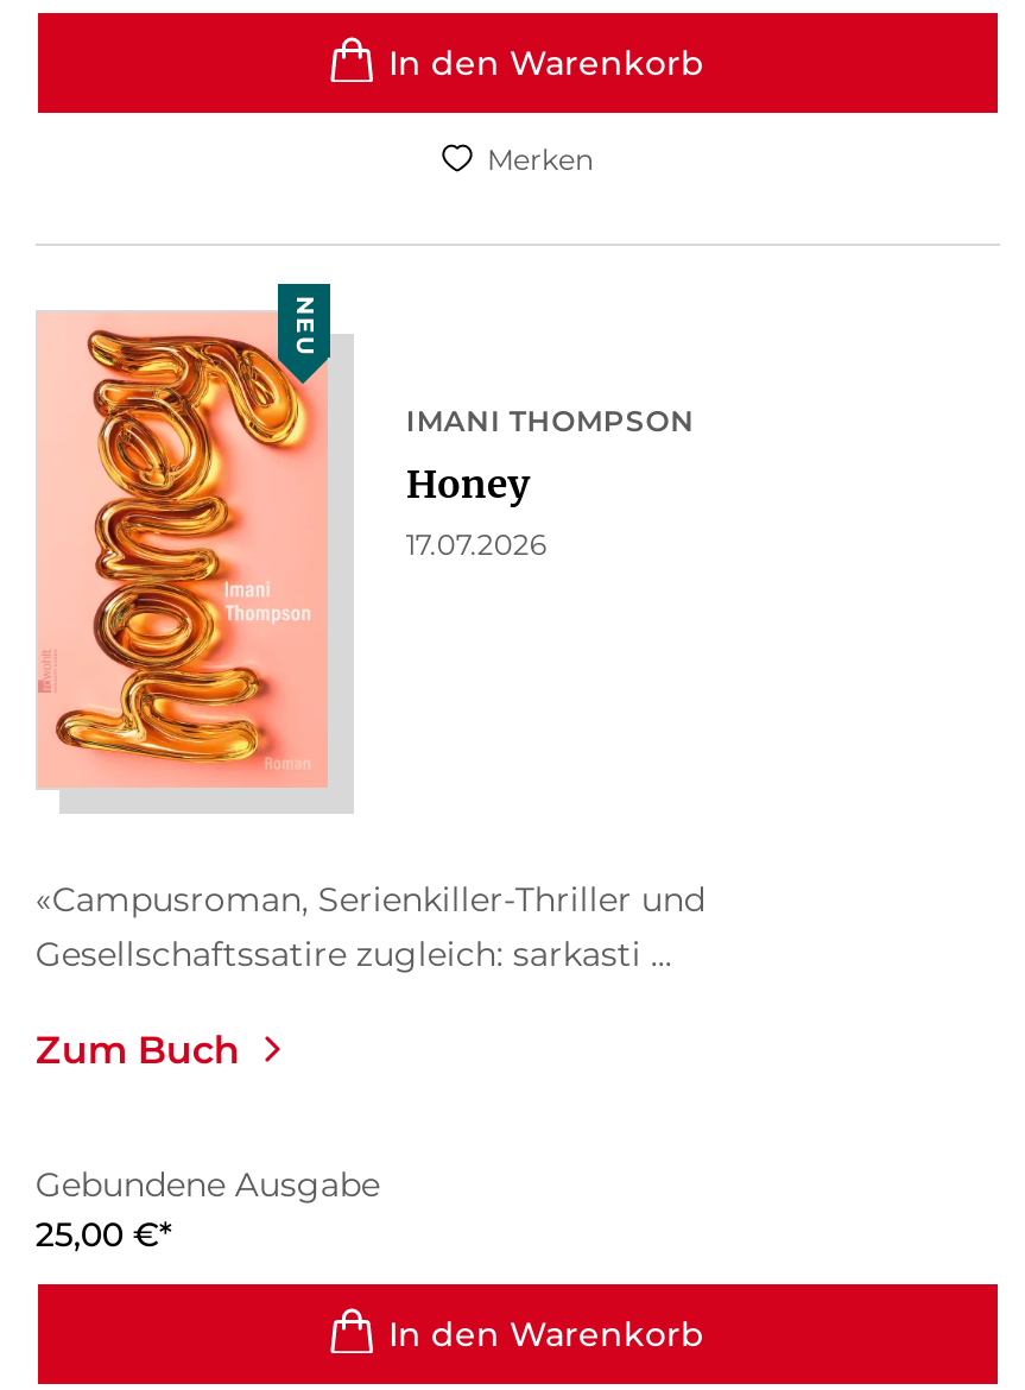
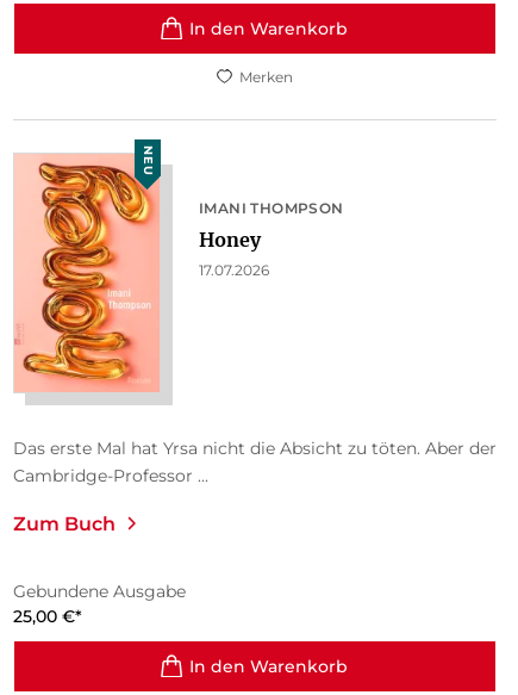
[35,878,705,976] «Campusroman, Serienkiller-Thriller und | Gesellschaftssatire zugleich: sarkasti ... -> [13,438,496,487] Das erste Mal hat Yrsa nicht die Absicht zu töten. Aber der | Cambridge-Professor ...

